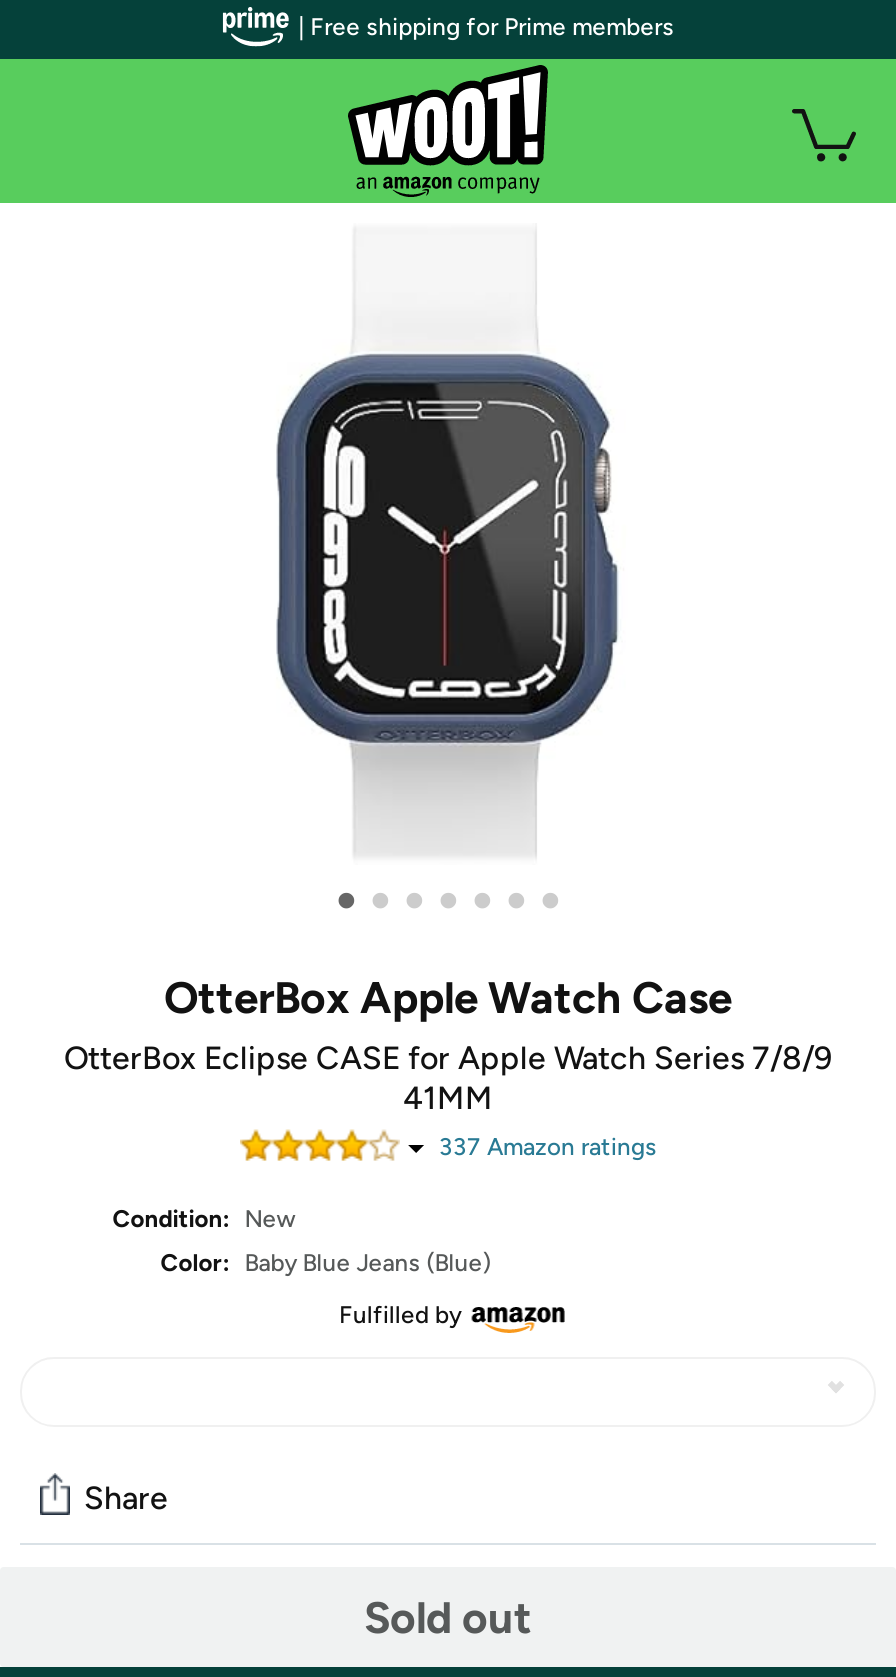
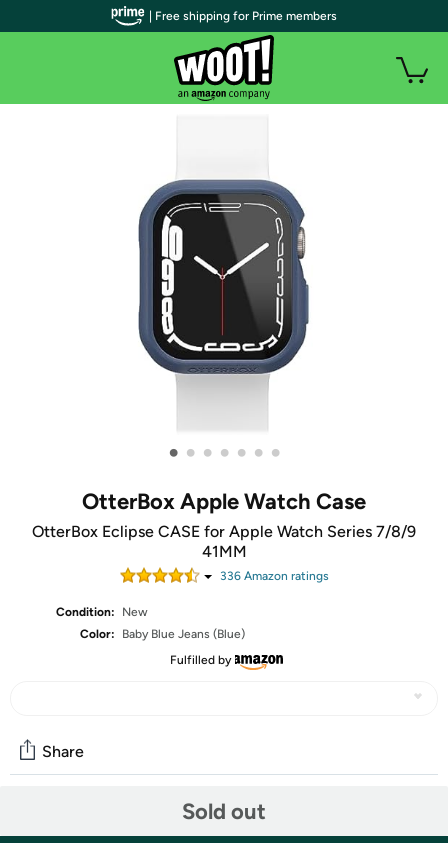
[439,1133,657,1161] 337 Amazon ratings -> [219,569,328,583] 336 Amazon ratings

